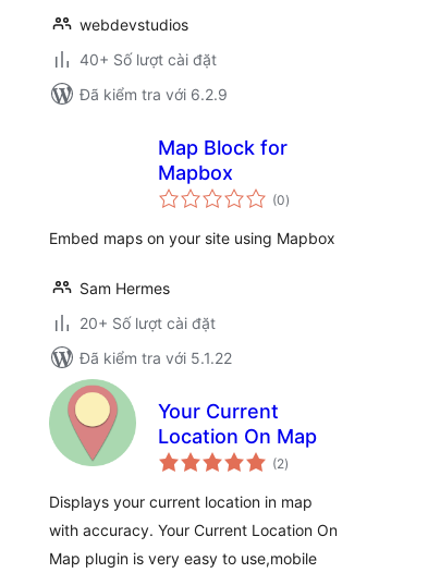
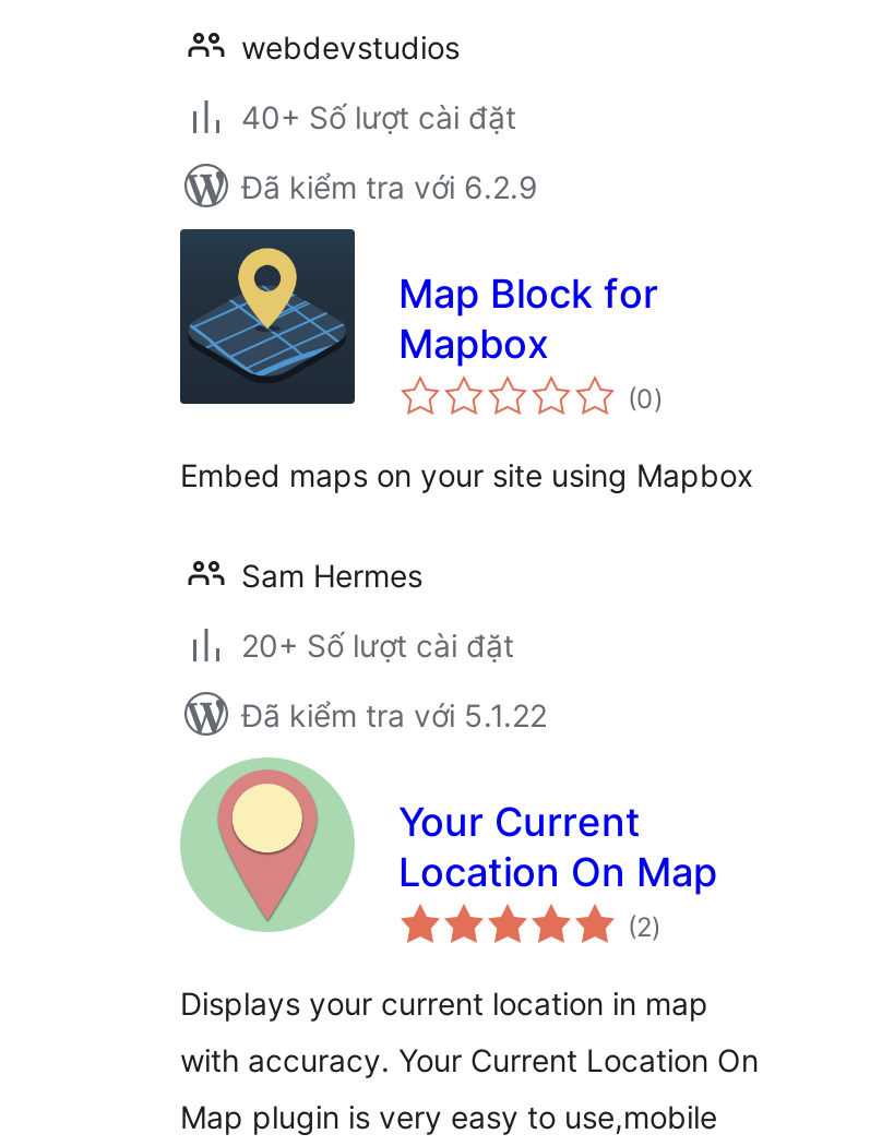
none -> [178,227,357,406] [image]

